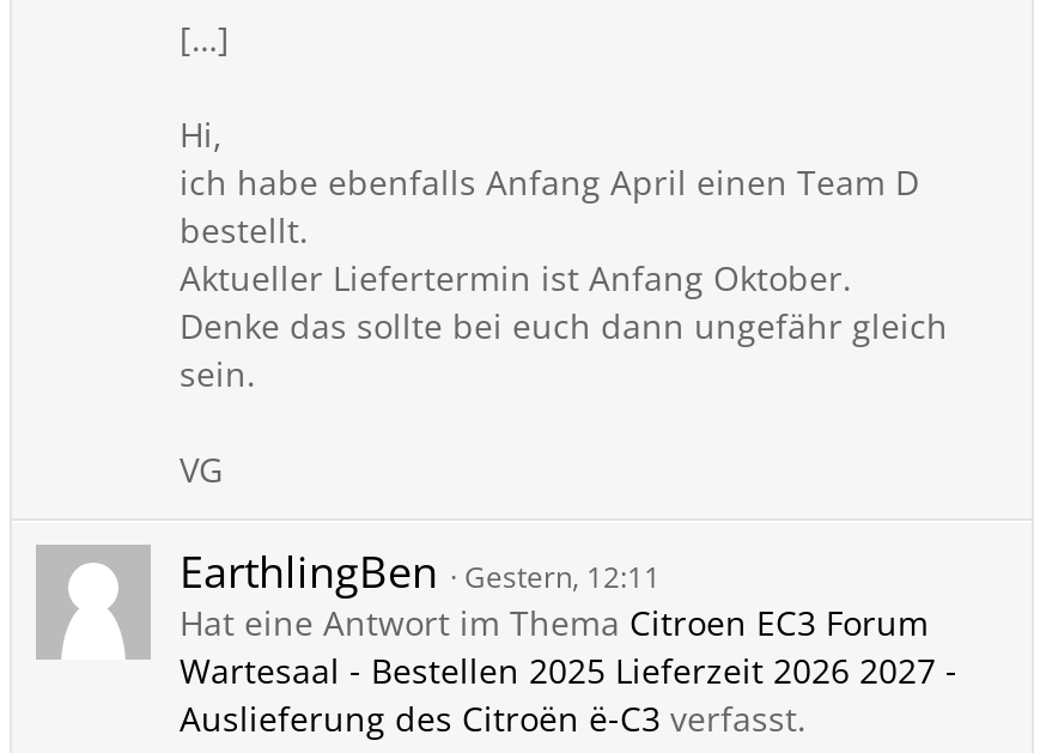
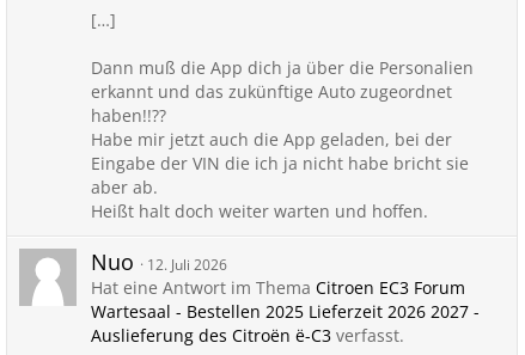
[180,112,948,600] Hi, | ich habe ebenfalls Anfang April einen Team D | bestellt. | Aktueller Liefertermin ist Anfang Oktober. | Denke das sollte bei euch dann ungefähr gleich | sein. | VG | EarthlingBen | Gestern, 12:11 -> [91,56,474,276] Dann muß die App dich ja über die Personalien | erkannt und das zukünftige Auto zugeordnet | haben!!?? | Habe mir jetzt auch die App geladen, bei der | Eingabe der VIN die ich ja nicht habe bricht sie | aber ab. | Heißt halt doch weiter warten und hoffen. | Nuo | 12. Juli 2026

